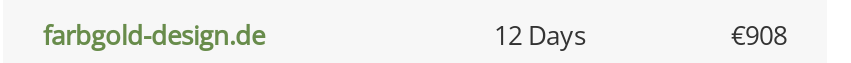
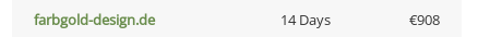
[494,16,586,52] 12 Days -> [280,9,330,29] 14 Days

